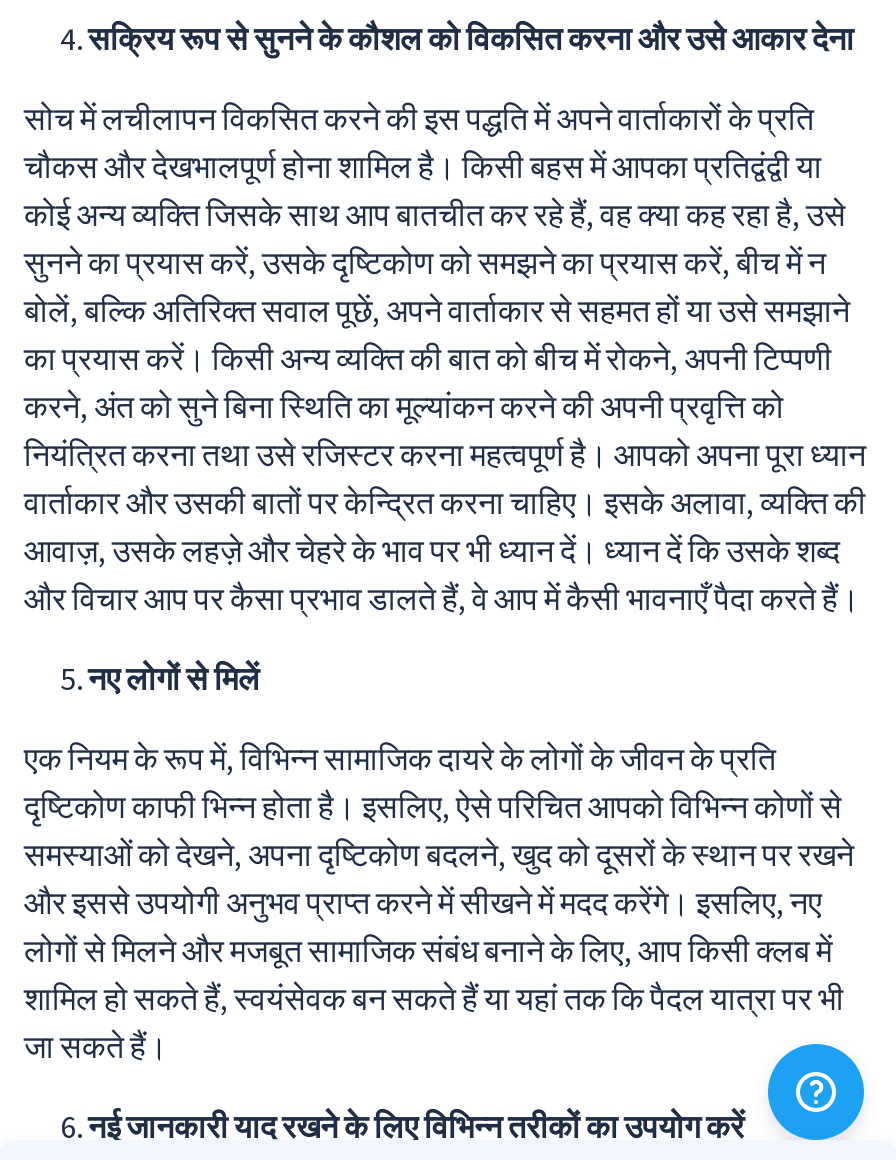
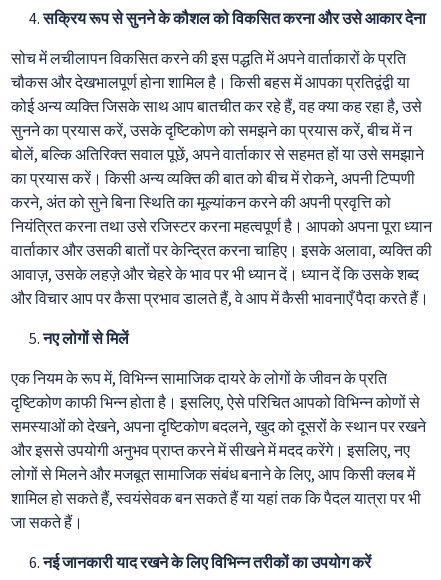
[764,1042,868,1144] [image] -> none

